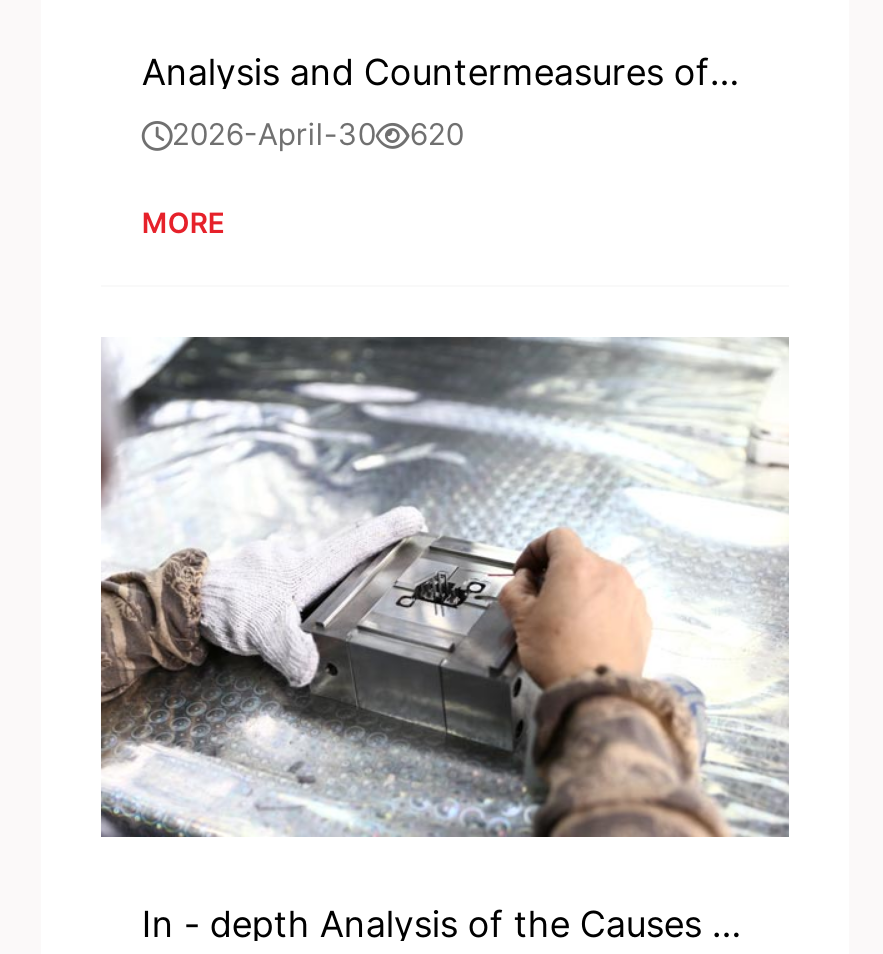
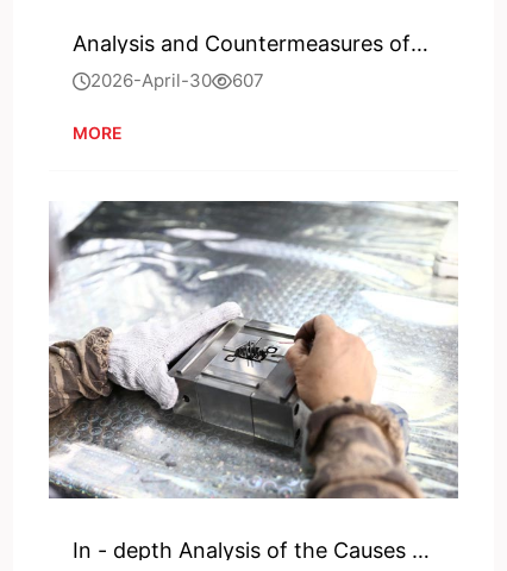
[172,115,464,153] 2026-April-30 620 -> [91,69,265,92] 2026-April-30 607

